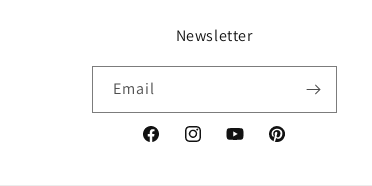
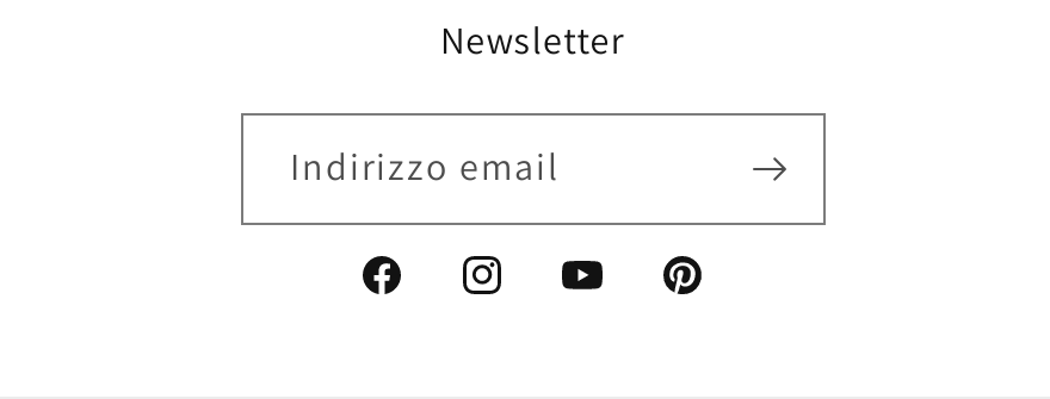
[112,78,154,99] Email -> [290,142,560,192] Indirizzo email

